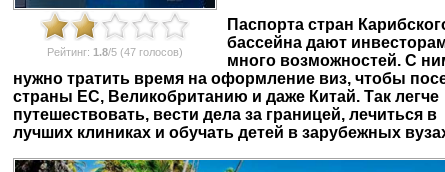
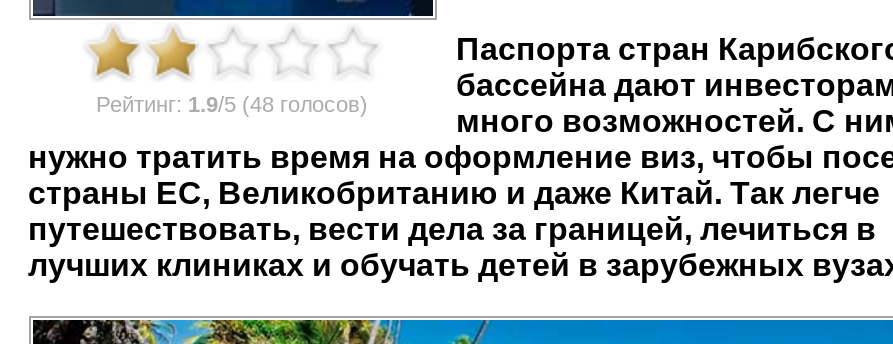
[46,46,182,58] Рейтинг: 1.8/5 (47 голосов) -> [96,92,368,116] Рейтинг: 1.9/5 (48 голосов)

